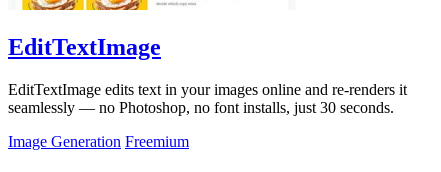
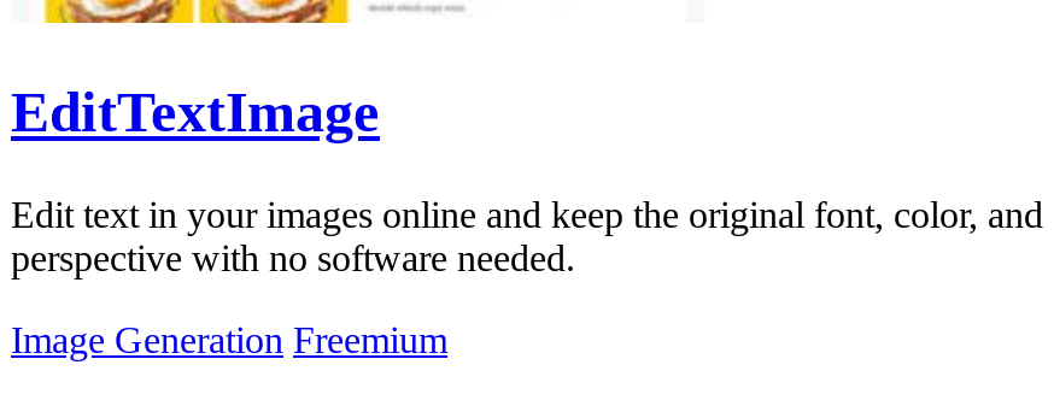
[8,81,407,116] EditTextImage edits text in your images online and re-renders it | seamlessly — no Photoshop, no font installs, just 30 seconds. -> [11,194,1043,279] Edit text in your images online and keep the original font, color, and | perspective with no software needed.

